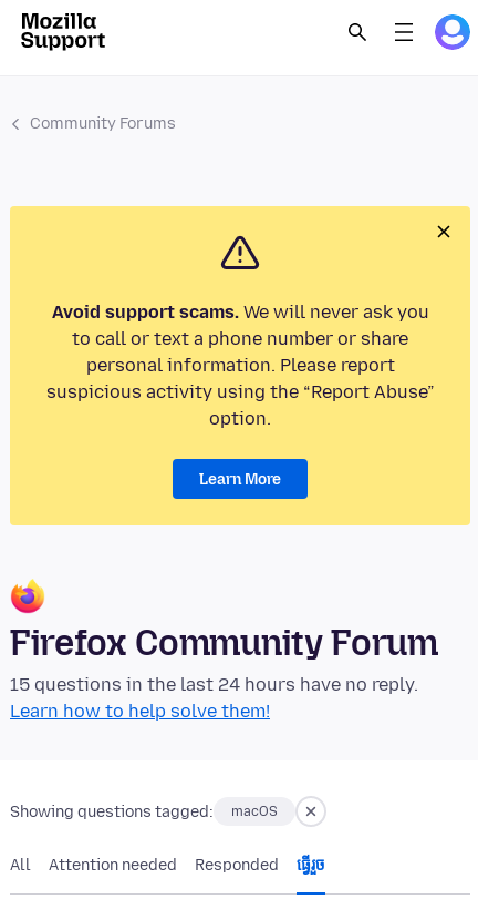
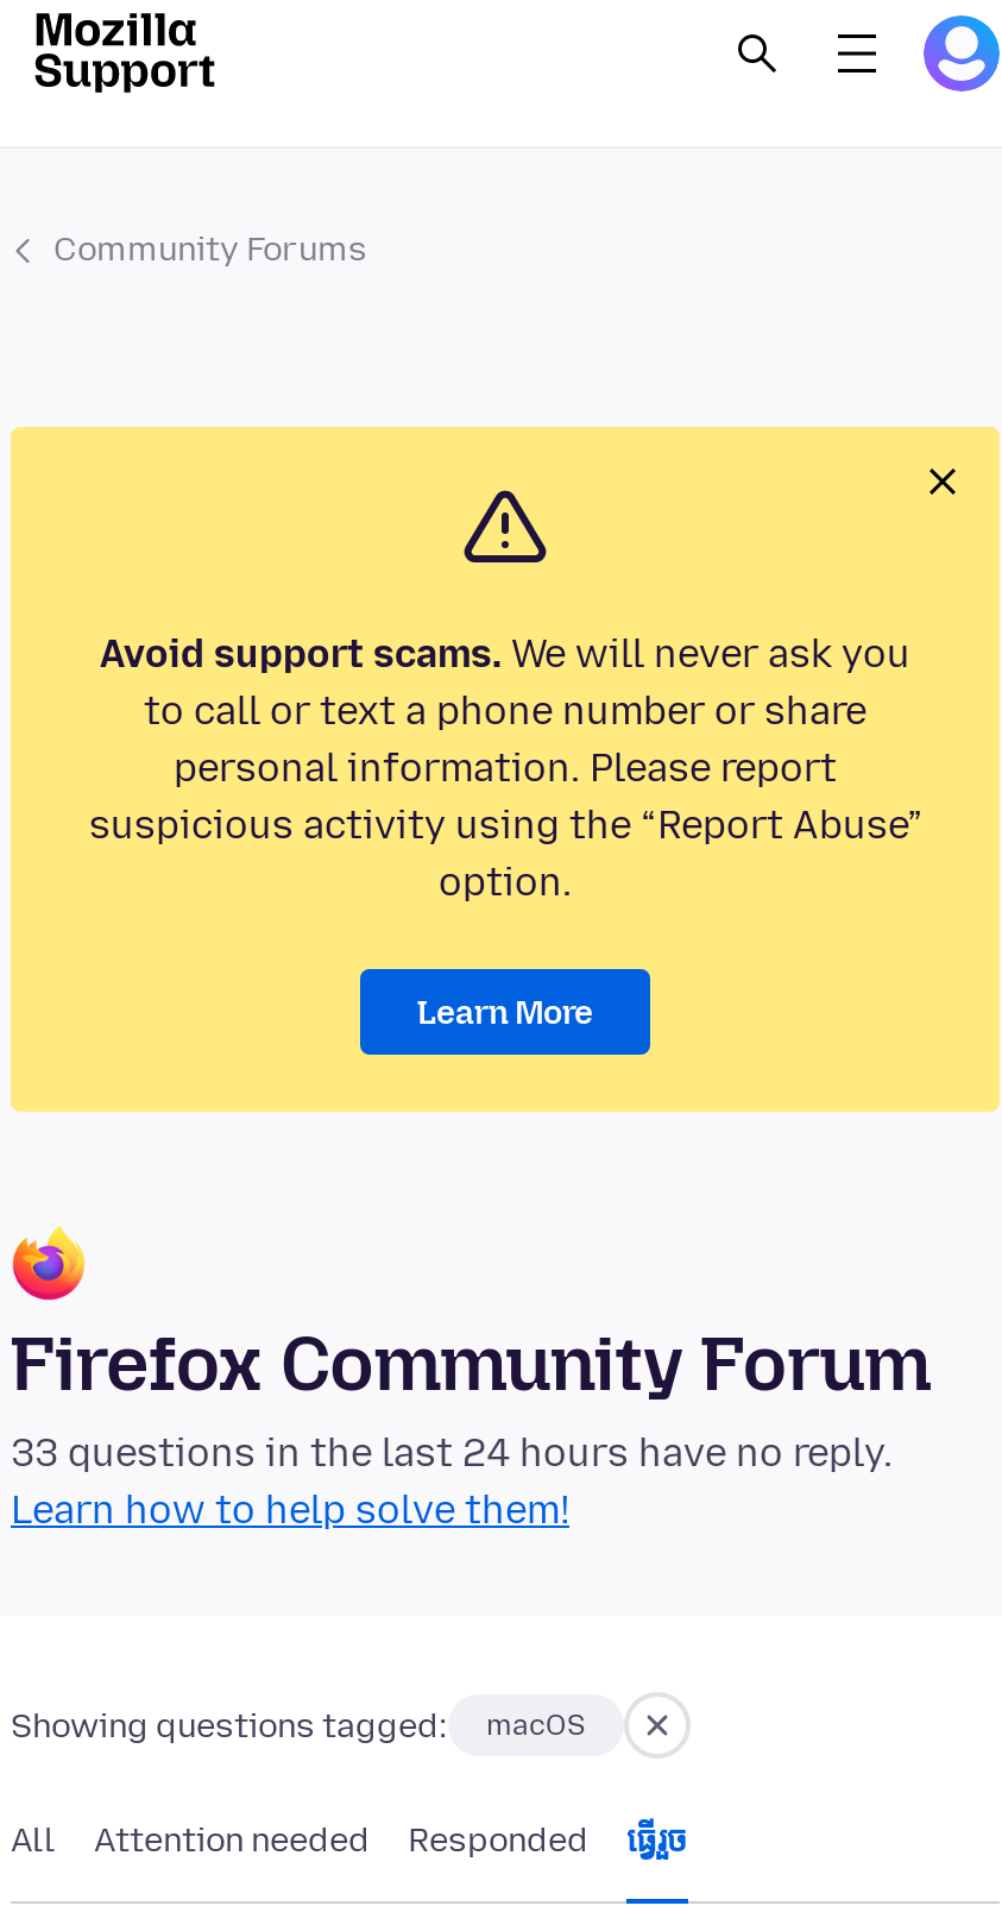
[10,675,418,696] 15 questions in the last 24 hours have no reply. -> [11,1432,893,1477] 33 questions in the last 24 hours have no reply.

